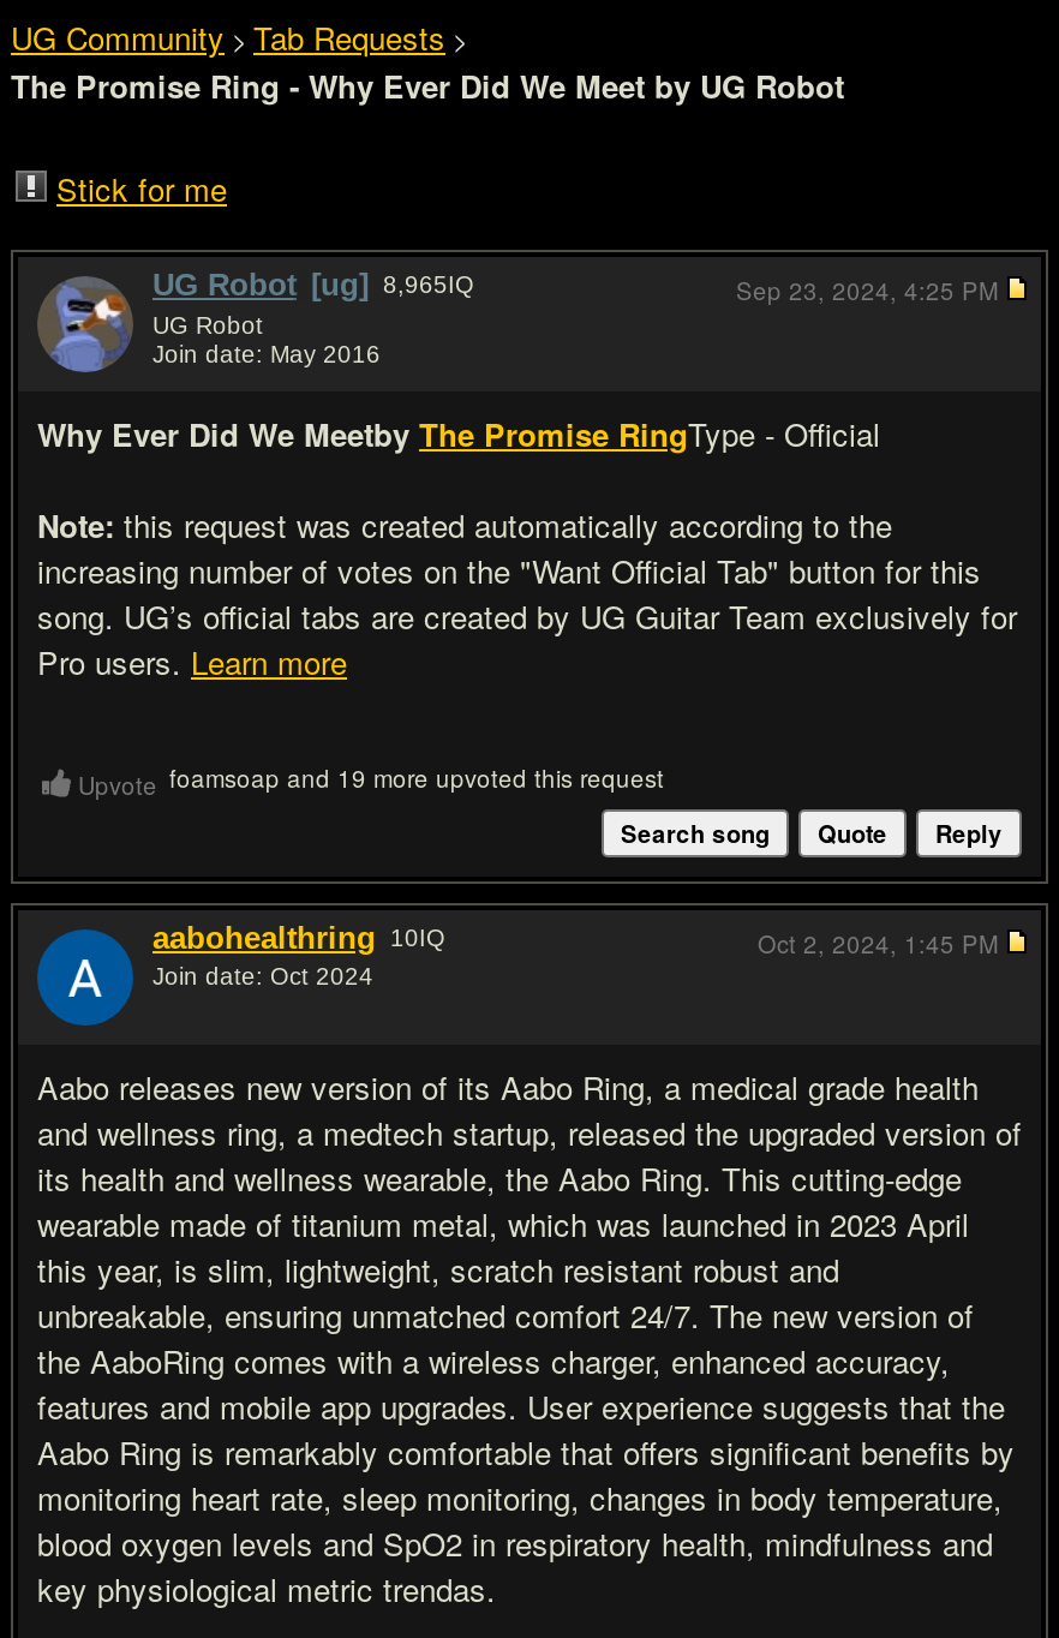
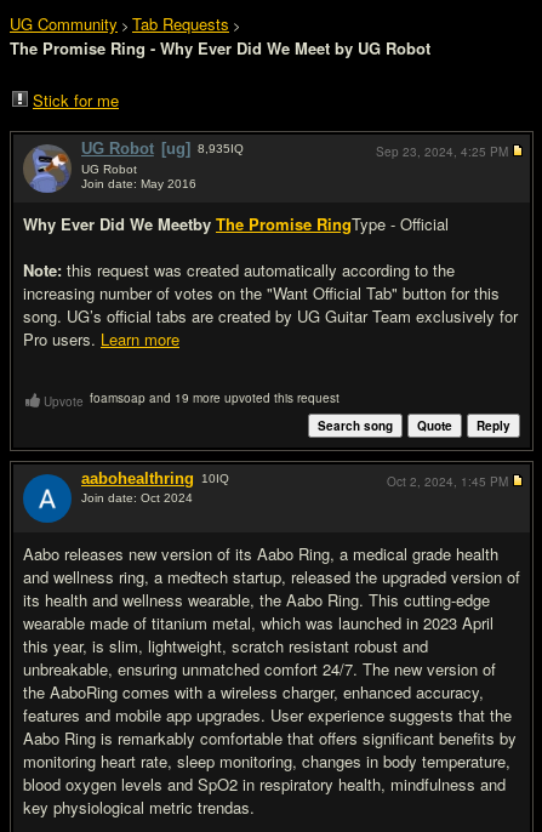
[152,267,474,303] UG Robot [ug] 8,965IQ -> [81,139,244,158] UG Robot [ug] 8,935IQ

